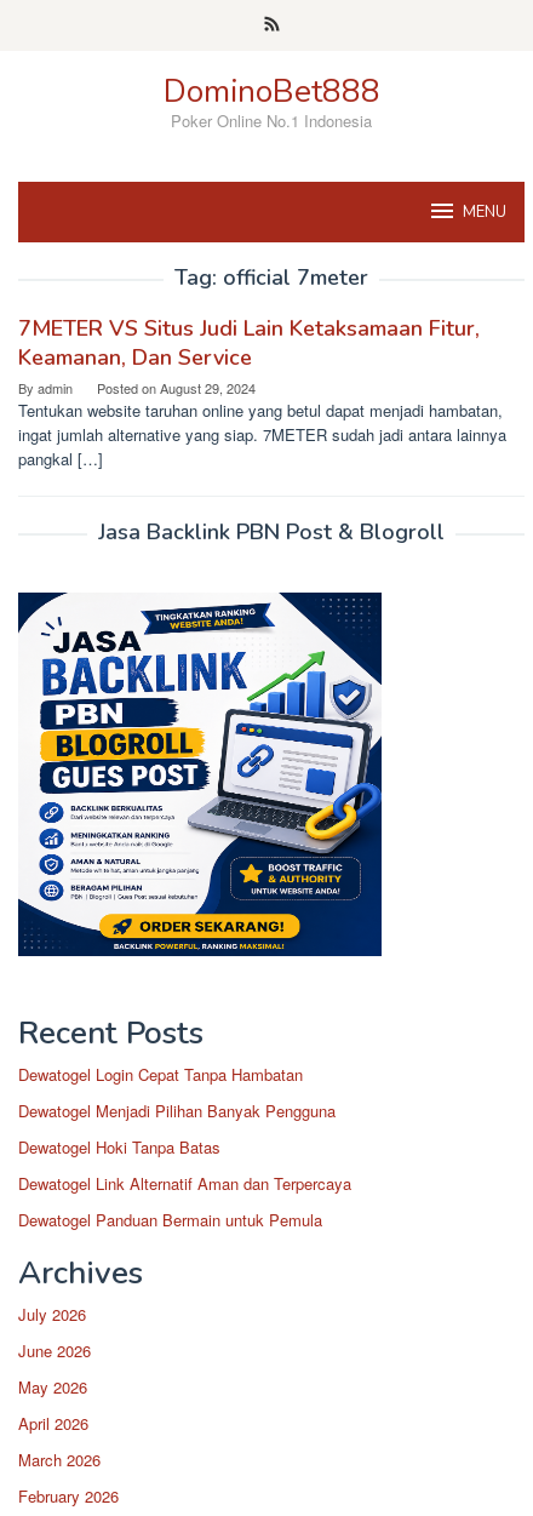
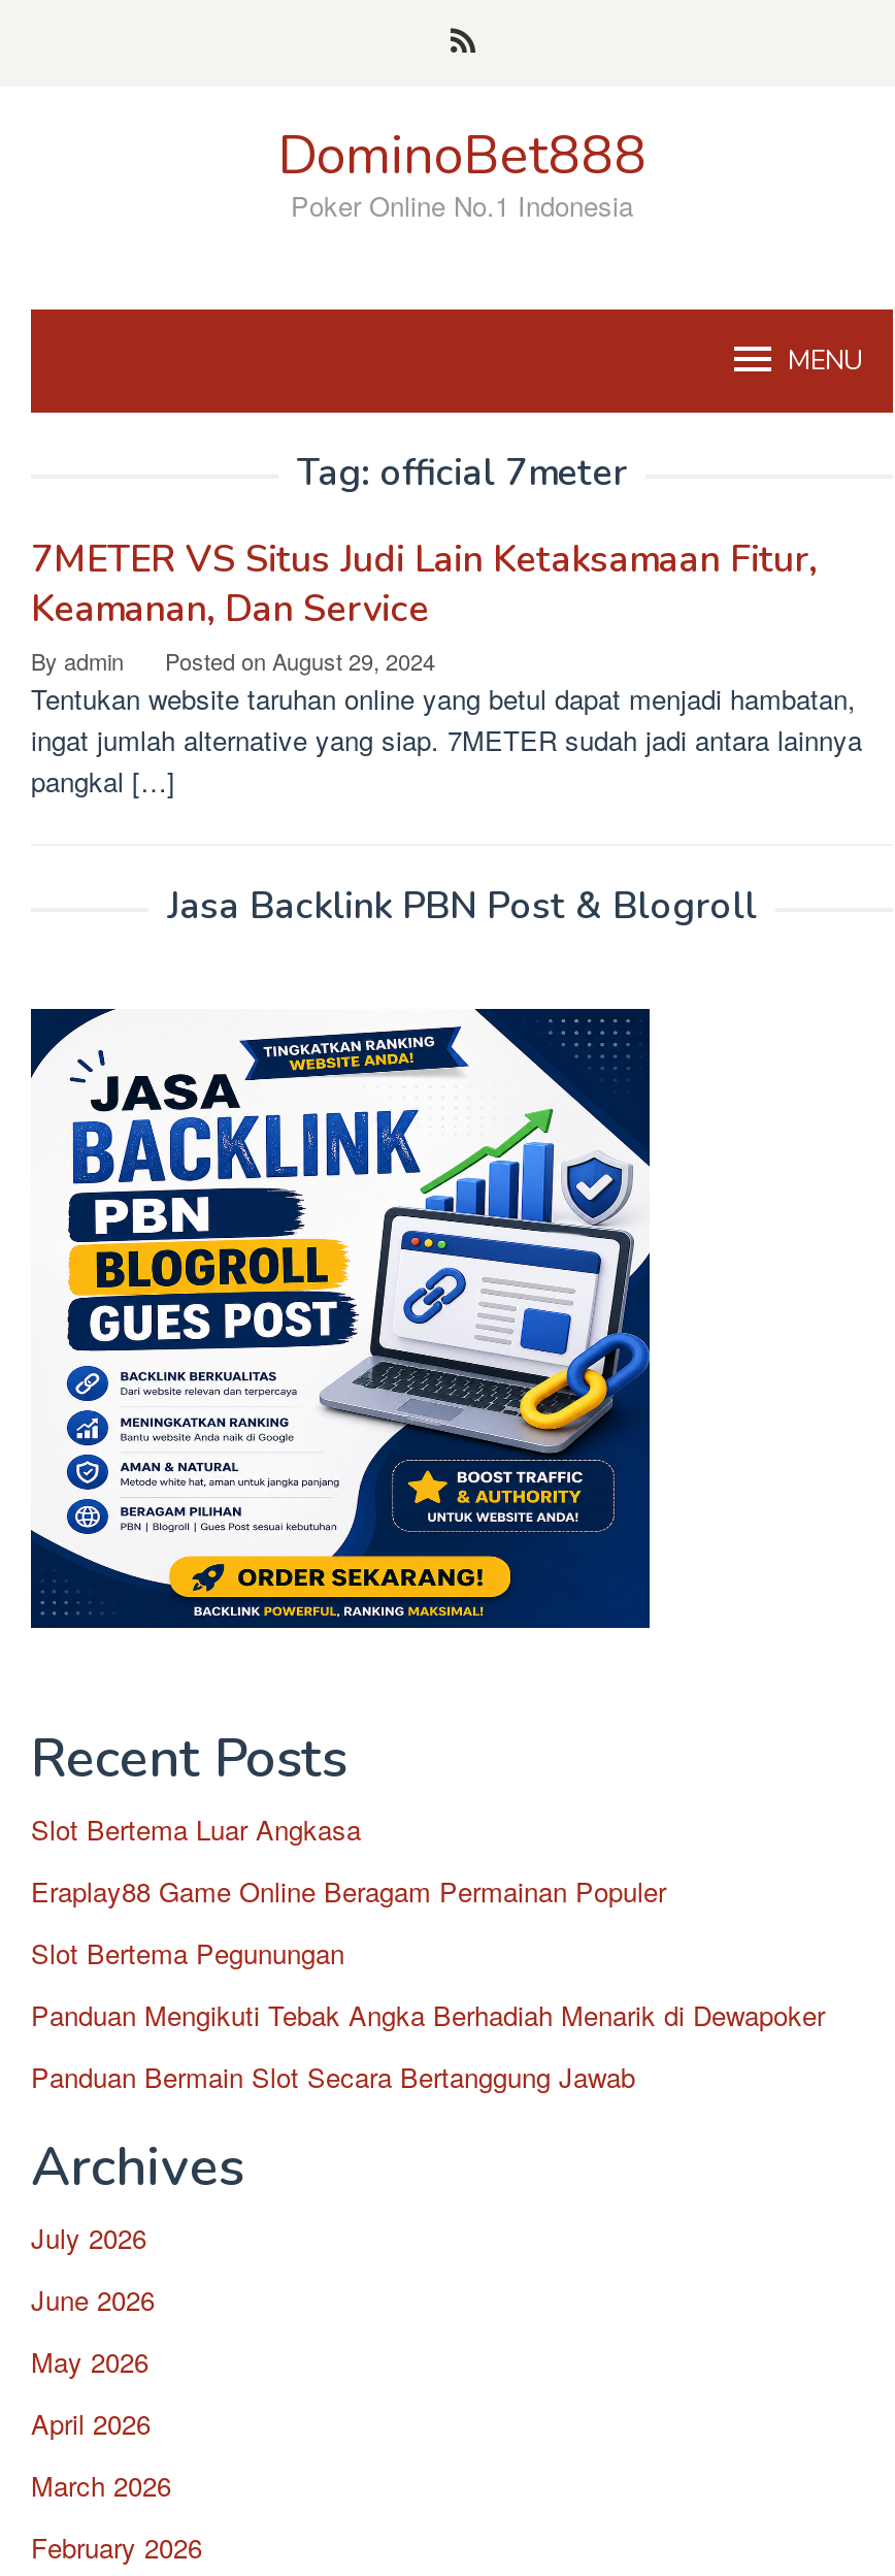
[18,1063,303,1086] Dewatogel Login Cepat Tanpa Hambatan -> [31,1809,361,1849] Slot Bertema Luar Angkasa
[18,1099,336,1122] Dewatogel Menjadi Pilihan Banyak Pengguna -> [31,1871,666,1911] Eraplay88 Game Online Beragam Permainan Populer
[18,1135,220,1159] Dewatogel Hoki Tanpa Batas -> [31,1933,344,1972] Slot Bertema Pegunungan
[18,1172,351,1195] Dewatogel Link Alternatif Aman dan Terpercaya -> [31,1995,825,2034] Panduan Mengikuti Tebak Angka Berhadiah Menarik di Dewapoker
[18,1208,322,1231] Dewatogel Panduan Bermain untuk Pemula -> [31,2057,635,2096] Panduan Bermain Slot Secara Bertanggung Jawab

